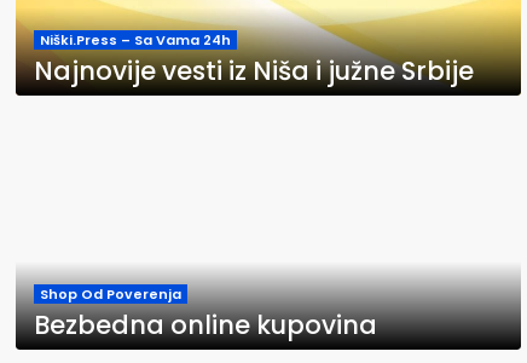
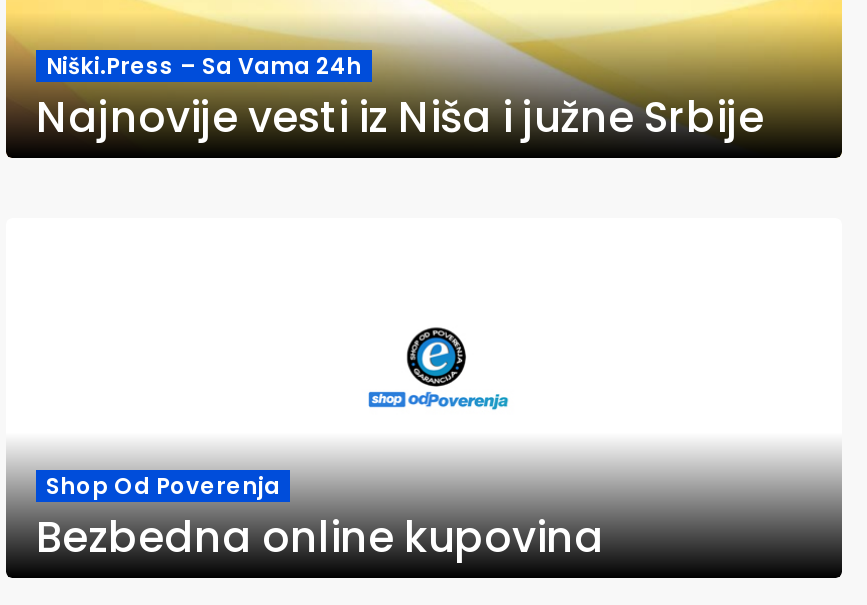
none -> [366,326,510,410] [image]

